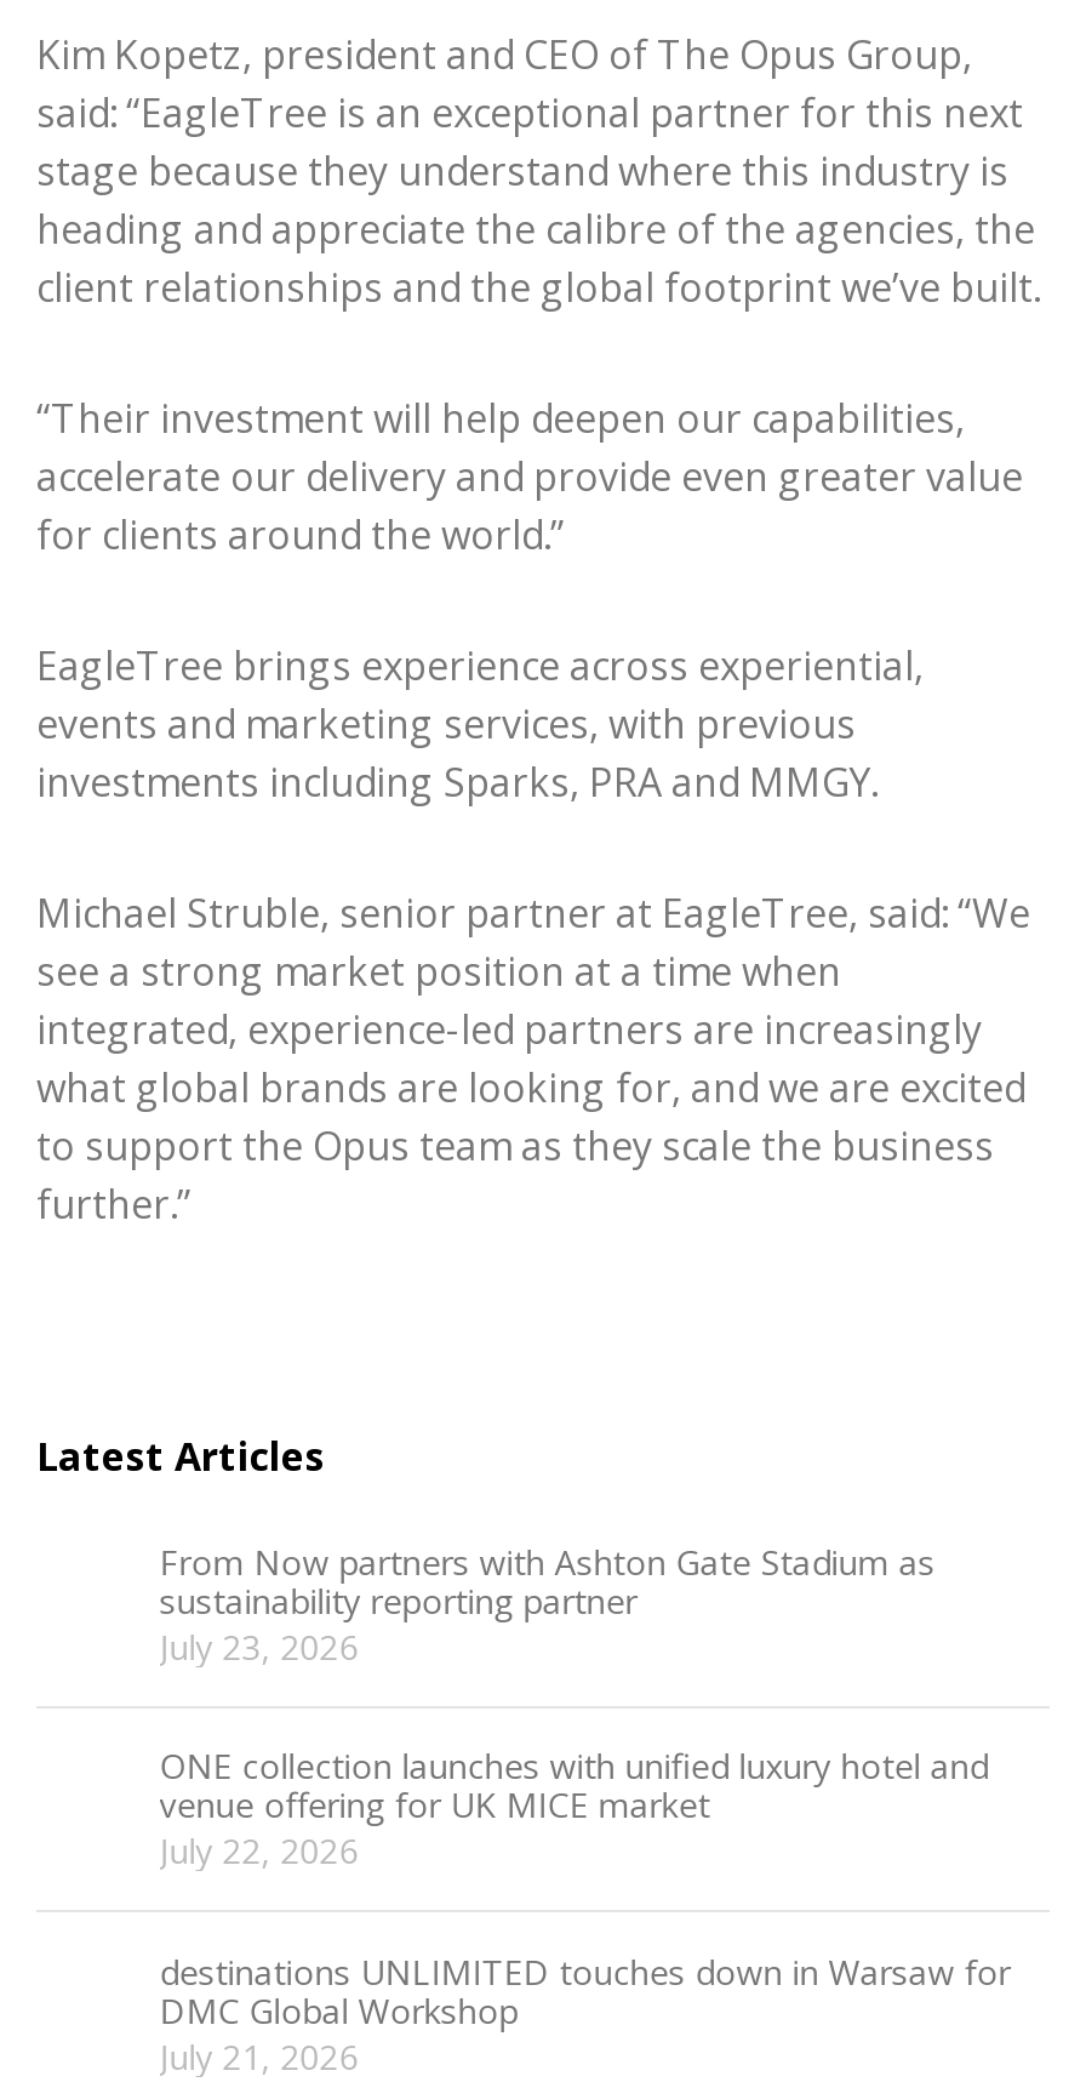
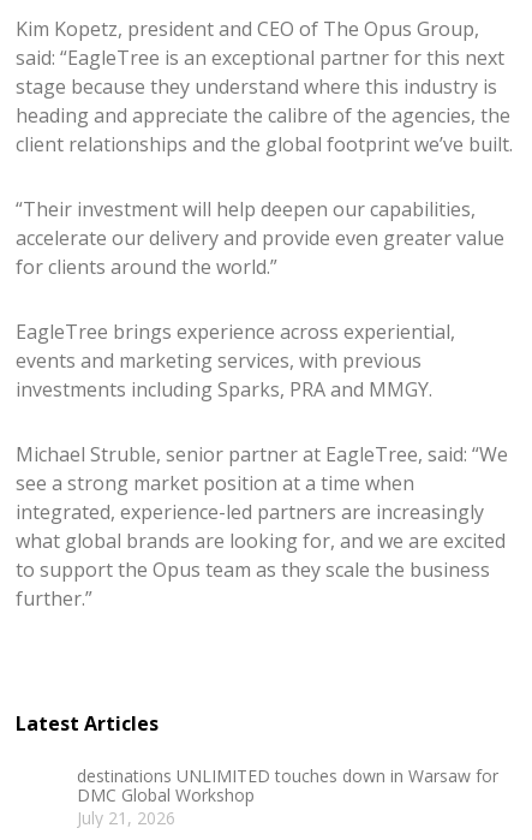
[160,1540,989,1875] From Now partners with Ashton Gate Stadium as | sustainability reporting partner | July 23, 2026 | ONE collection launches with unified luxury hotel and | venue offering for UK MICE market | July 22, 2026 -> none

